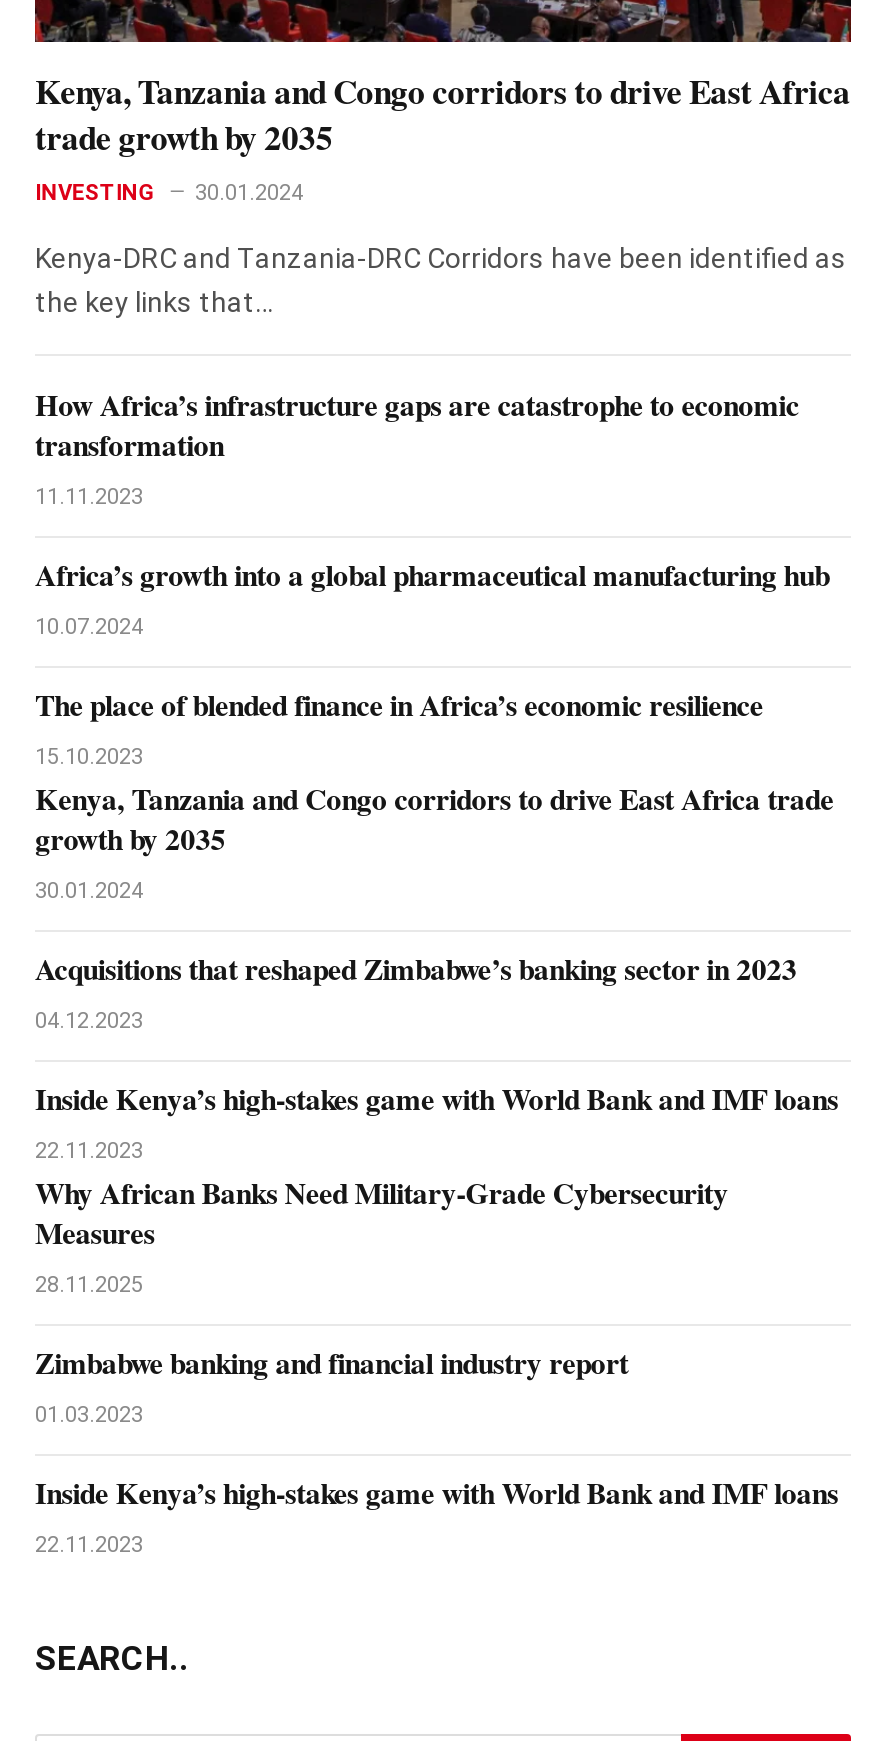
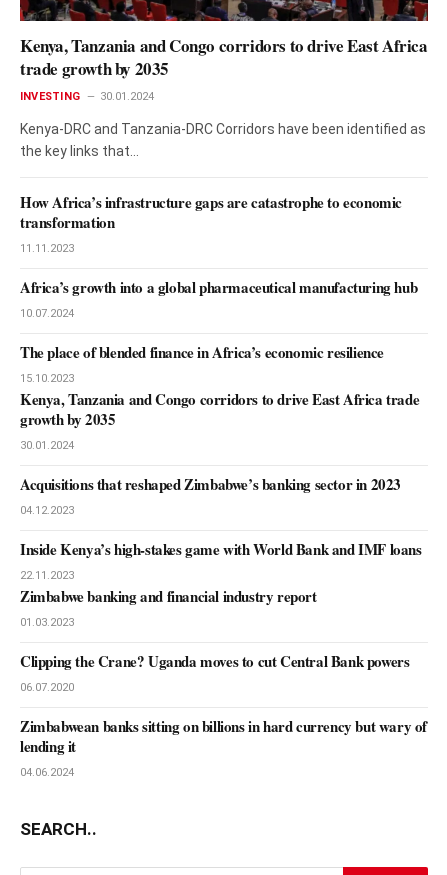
[35,1170,728,1298] Why African Banks Need Military-Grade Cybersecurity | Measures | 28.11.2025 -> none
moved [35,1340,628,1428] -> [20,585,317,629]: Zimbabwe banking and financial industry report | 01.03.2023
[35,1470,838,1558] Inside Kenya’s high-stakes game with World Bank and IMF loans | 22.11.2023 -> [20,650,427,779] Clipping the Crane? Uganda moves to cut Central Bank powers | 06.07.2020 | Zimbabwean banks sitting on billions in hard currency but wary of | lending it | 04.06.2024

